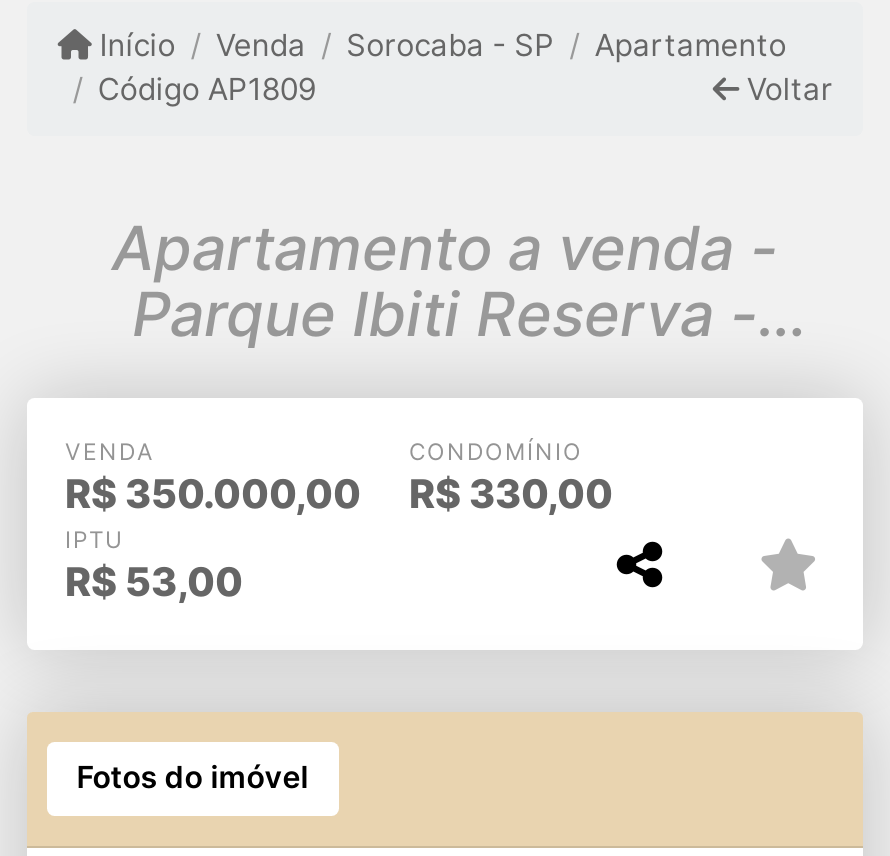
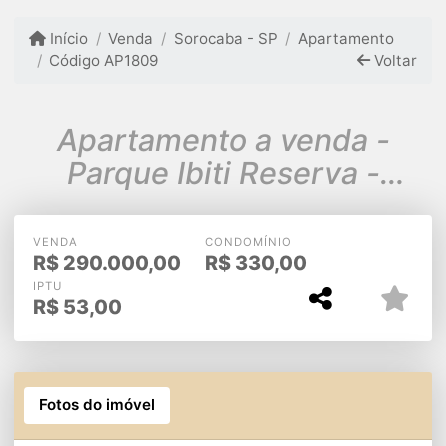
[65,470,613,518] R$350.000,00 R$330,00 -> [33,251,307,275] R$290.000,00 R$330,00

